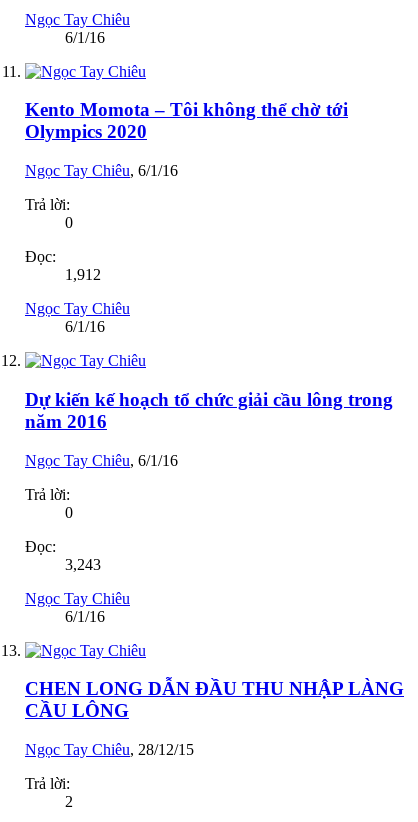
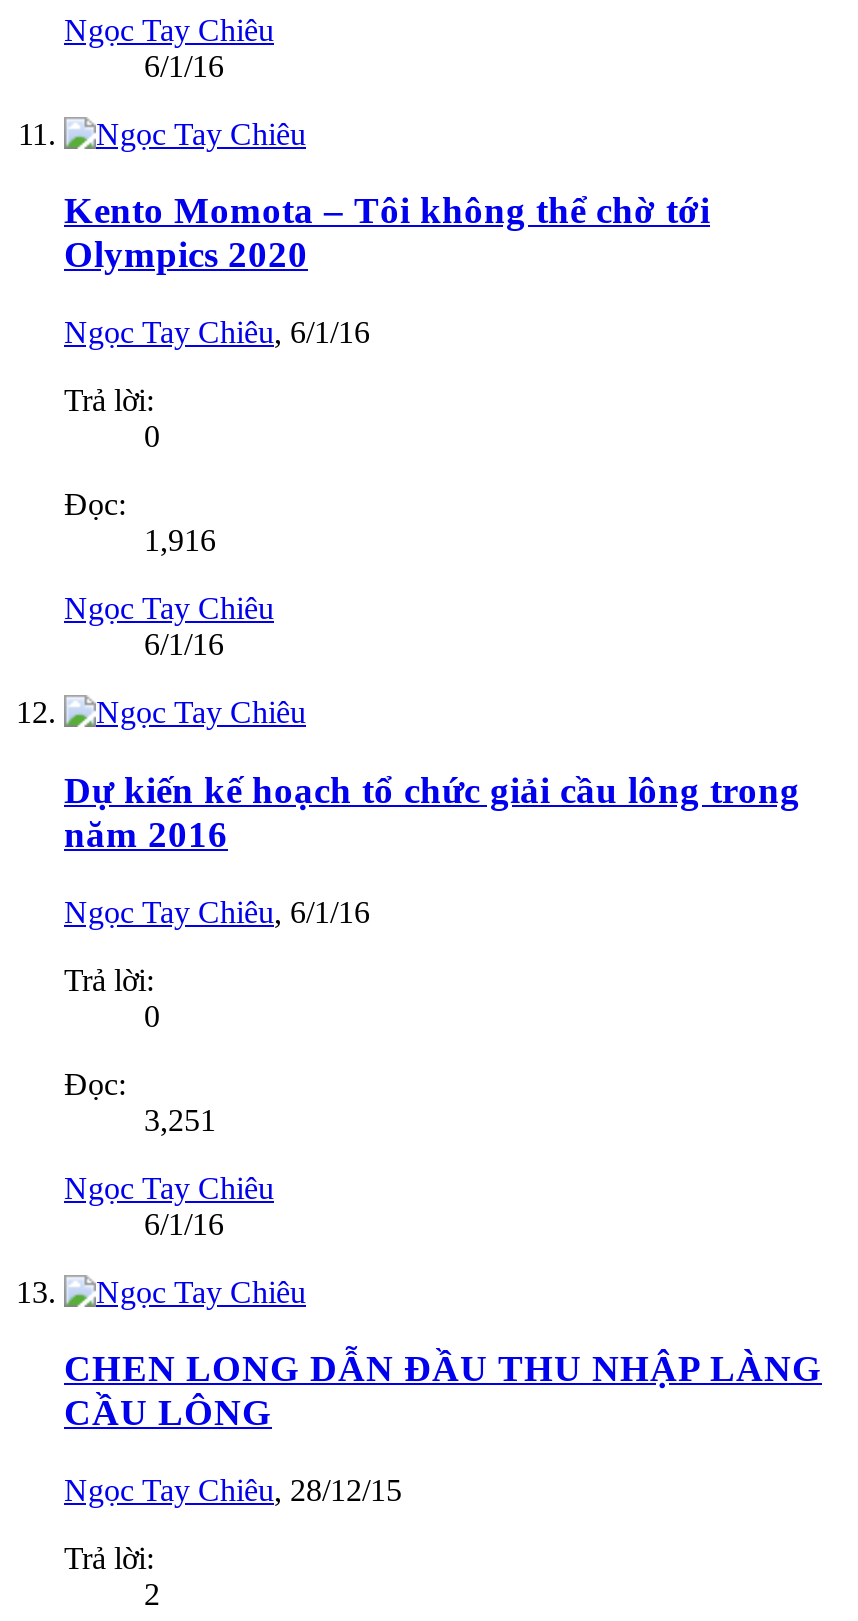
[65,266,101,283] 1,912 -> [144,523,216,557] 1,916
[65,556,101,573] 3,243 -> [144,1102,216,1136] 3,251

